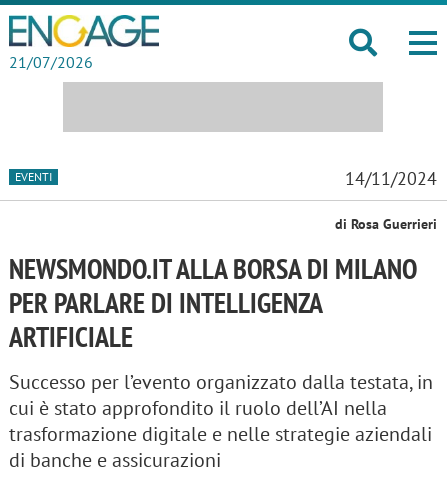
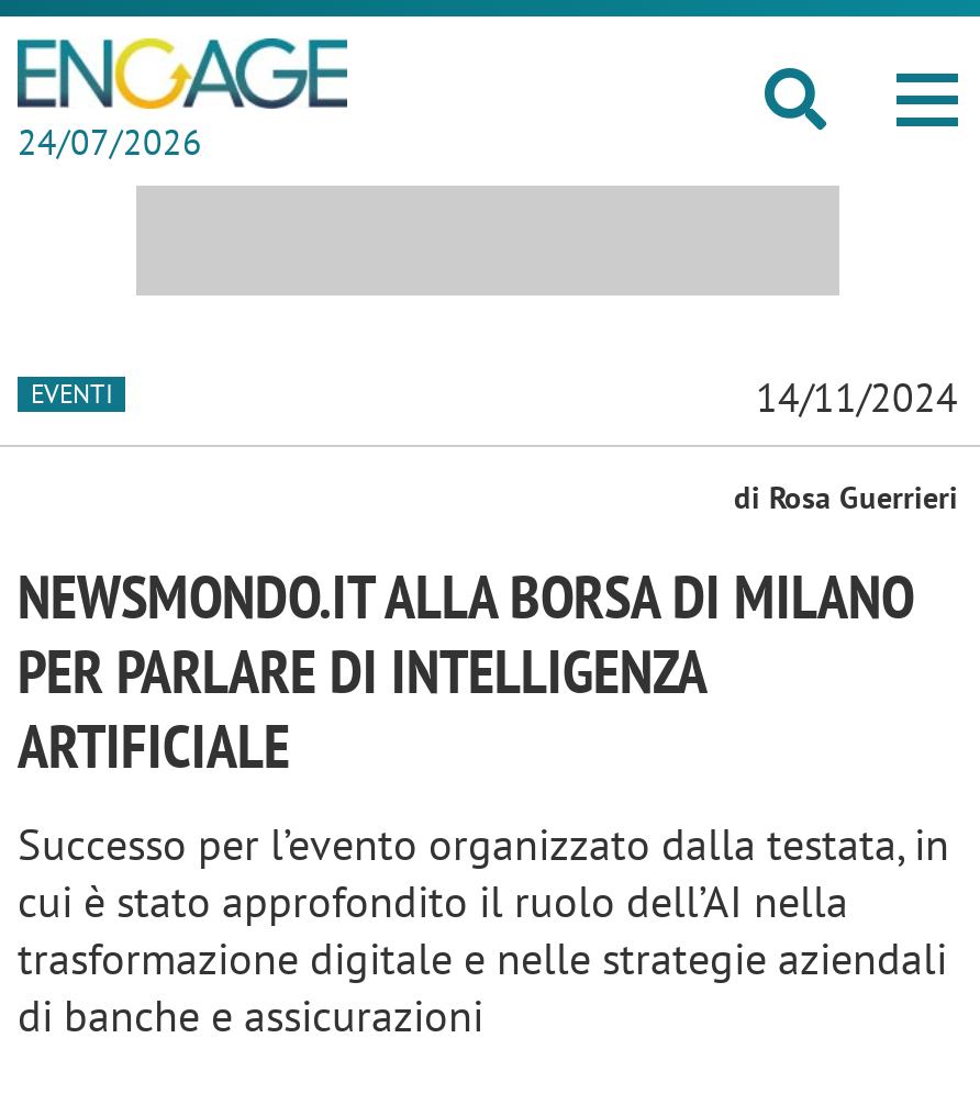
[9,52,93,72] 21/07/2026 -> [18,119,202,163] 24/07/2026

